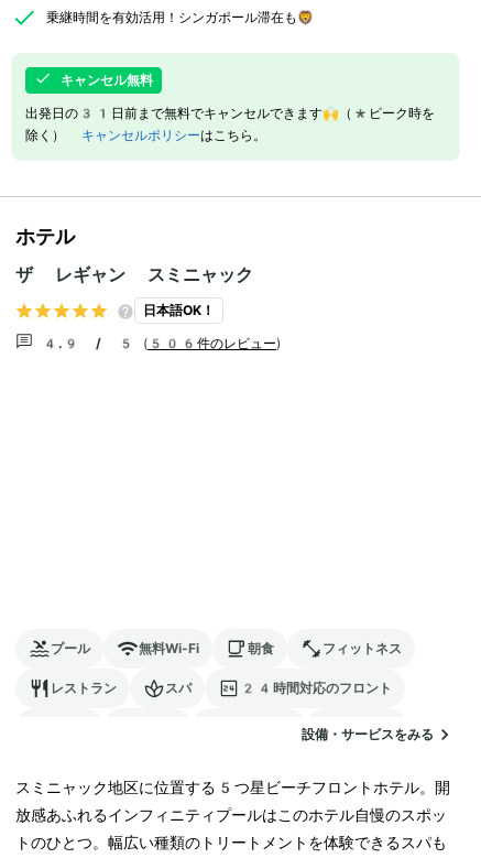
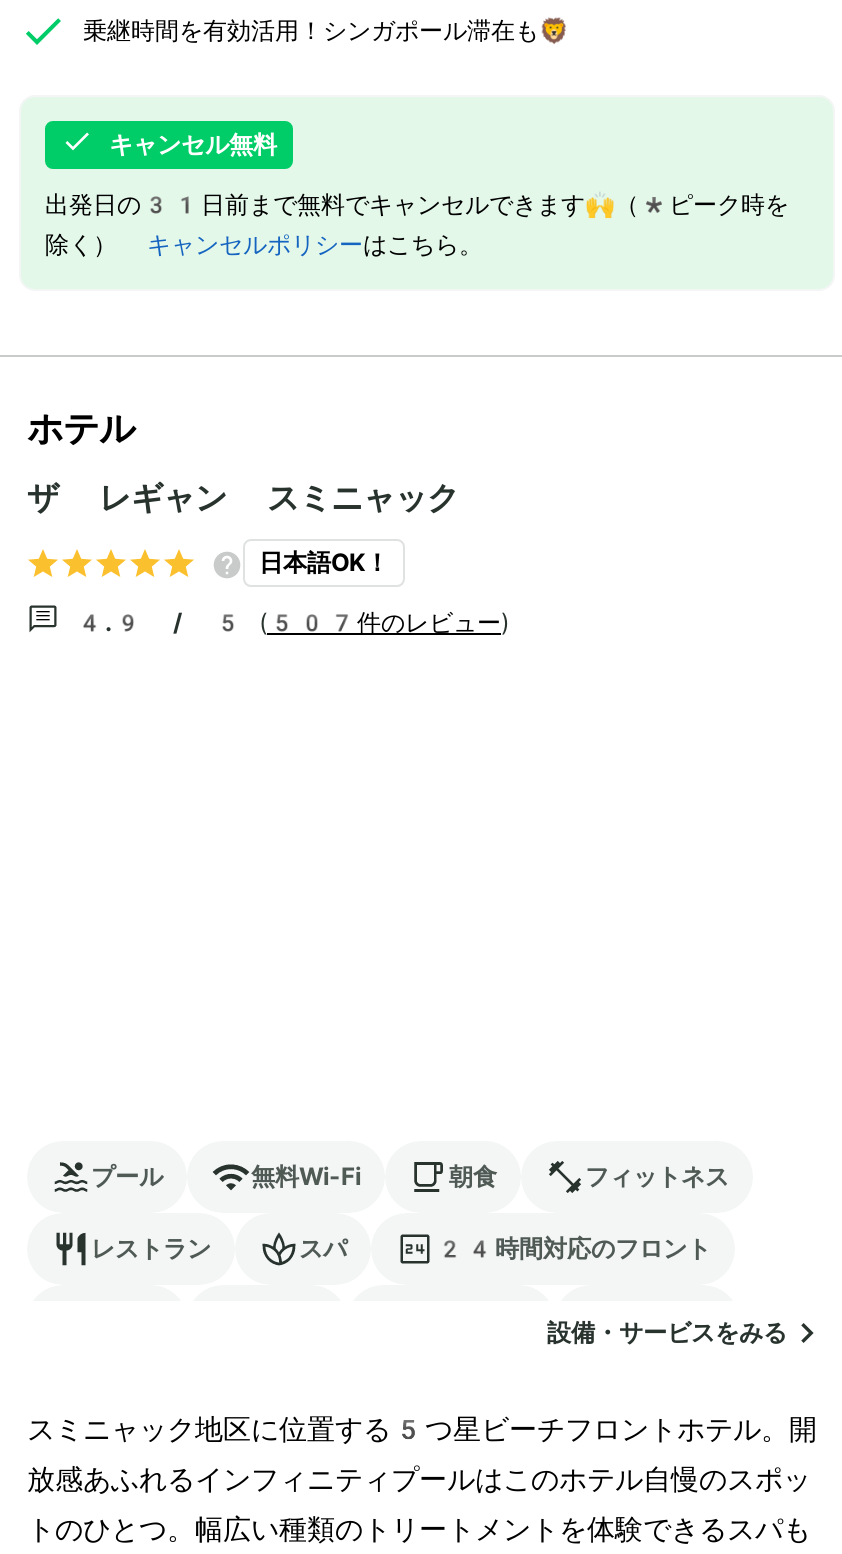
[42,336,281,351] 4.9 / 5 (506件のレビュー) -> [75,609,509,637] 4.9 / 5 (507件のレビュー)

